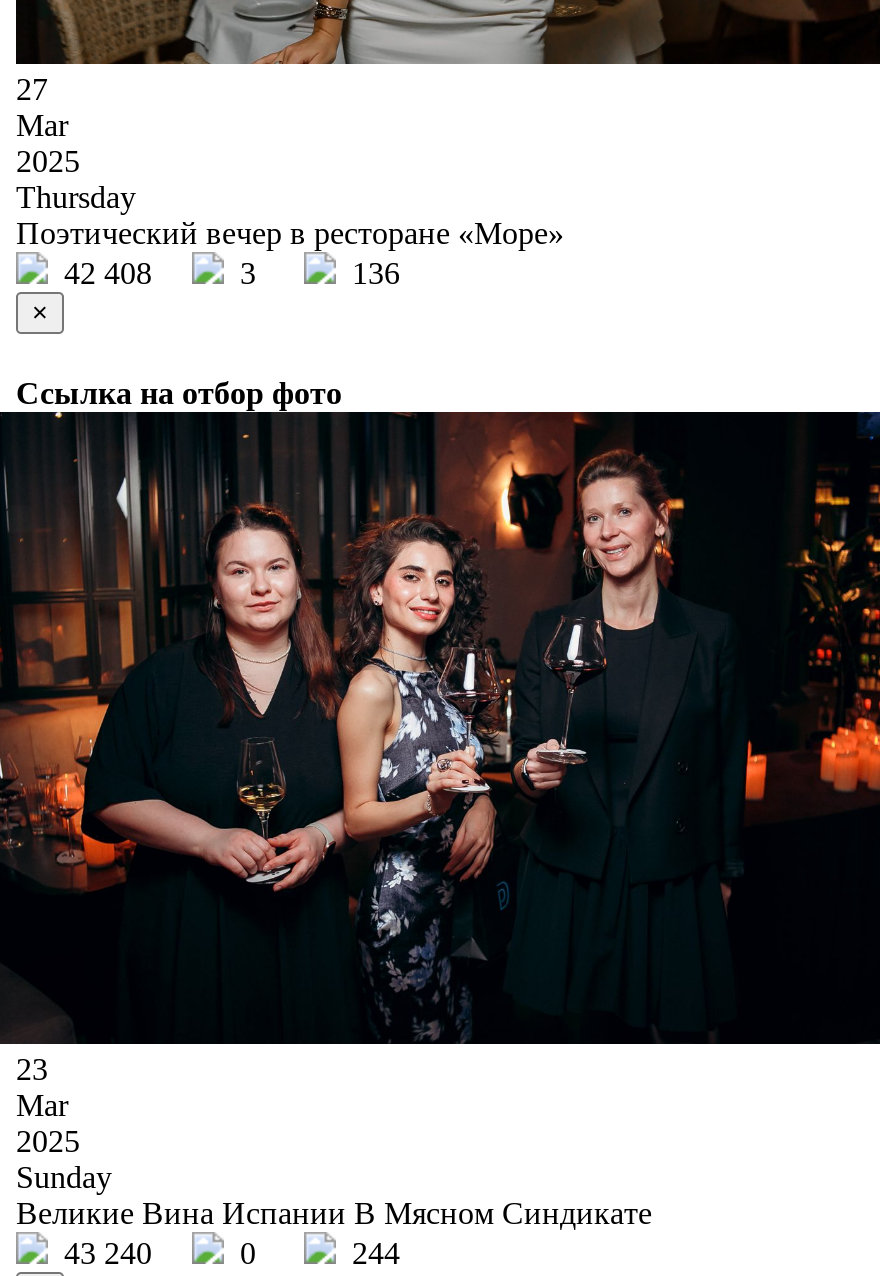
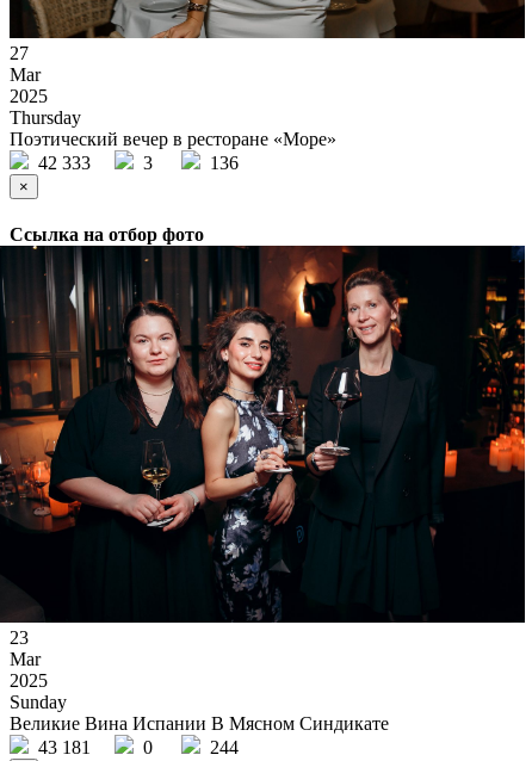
[48,256,408,290] 42 408 3 136 -> [29,153,243,173] 42 333 3 136
[48,1237,192,1271] 43 240 -> [29,738,115,758] 43 181

